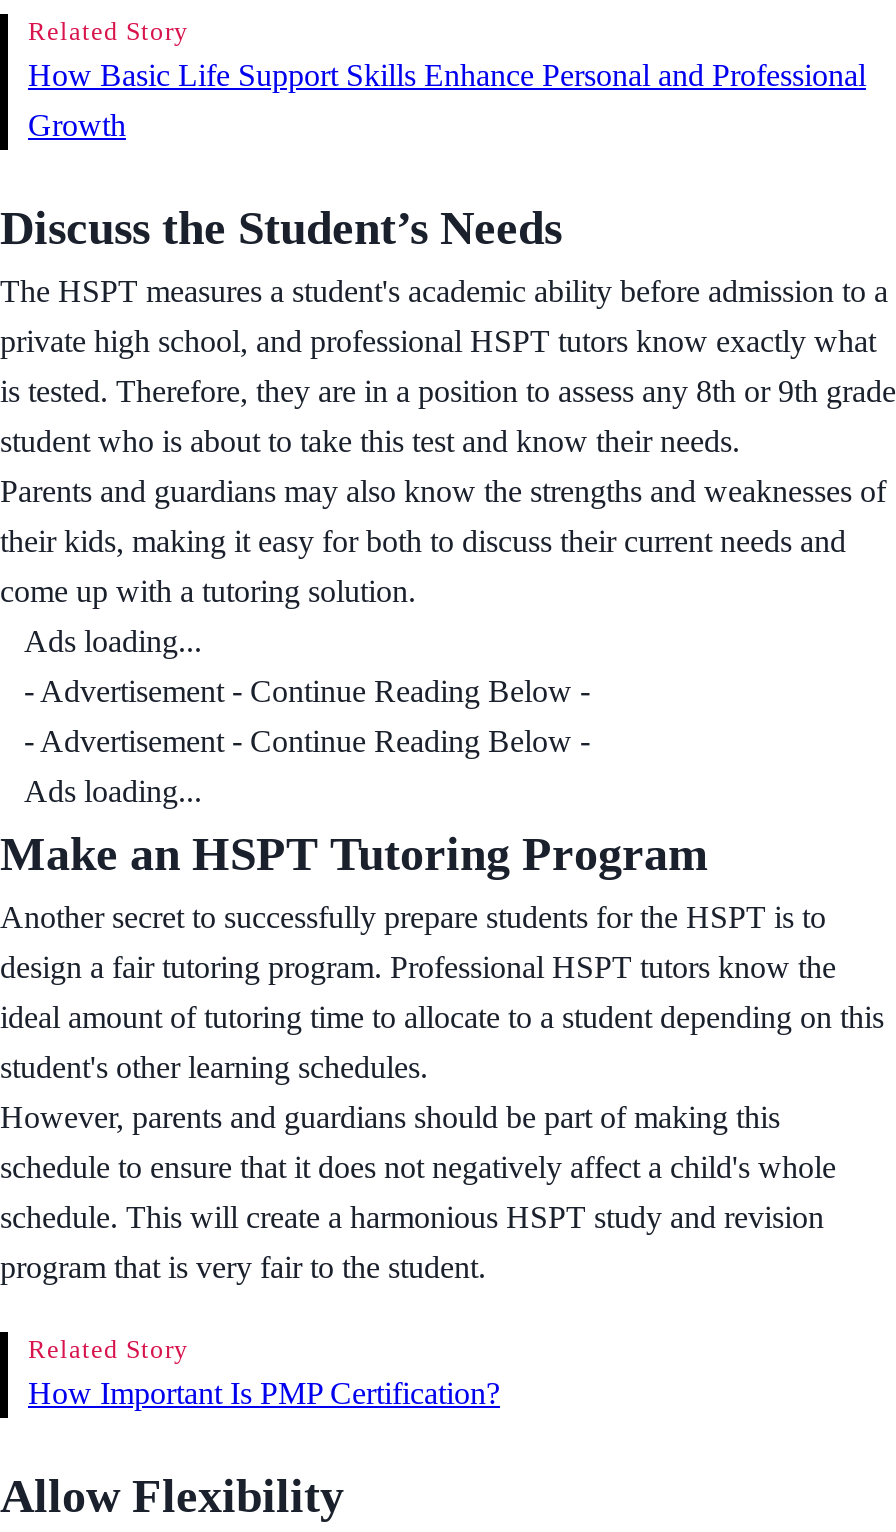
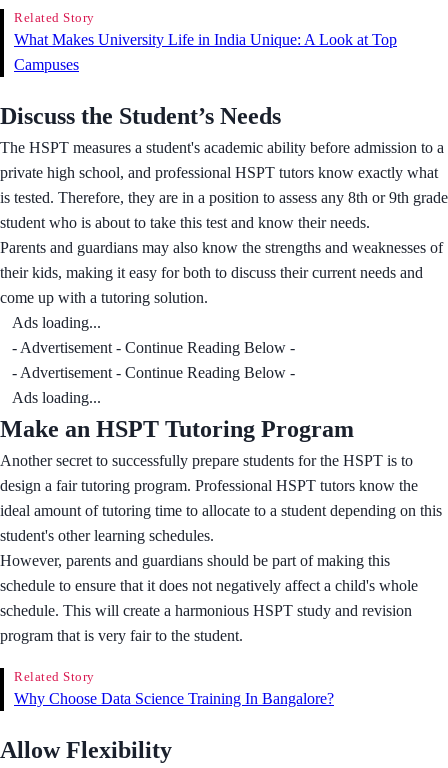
[28,57,866,91] How Basic Life Support Skills Enhance Personal and Professional -> [14,31,397,48] What Makes University Life in India Unique: A Look at Top
[28,107,126,141] Growth -> [14,56,79,73] Campuses
[28,1375,500,1409] How Important Is PMP Certification? -> [14,690,334,707] Why Choose Data Science Training In Bangalore?

